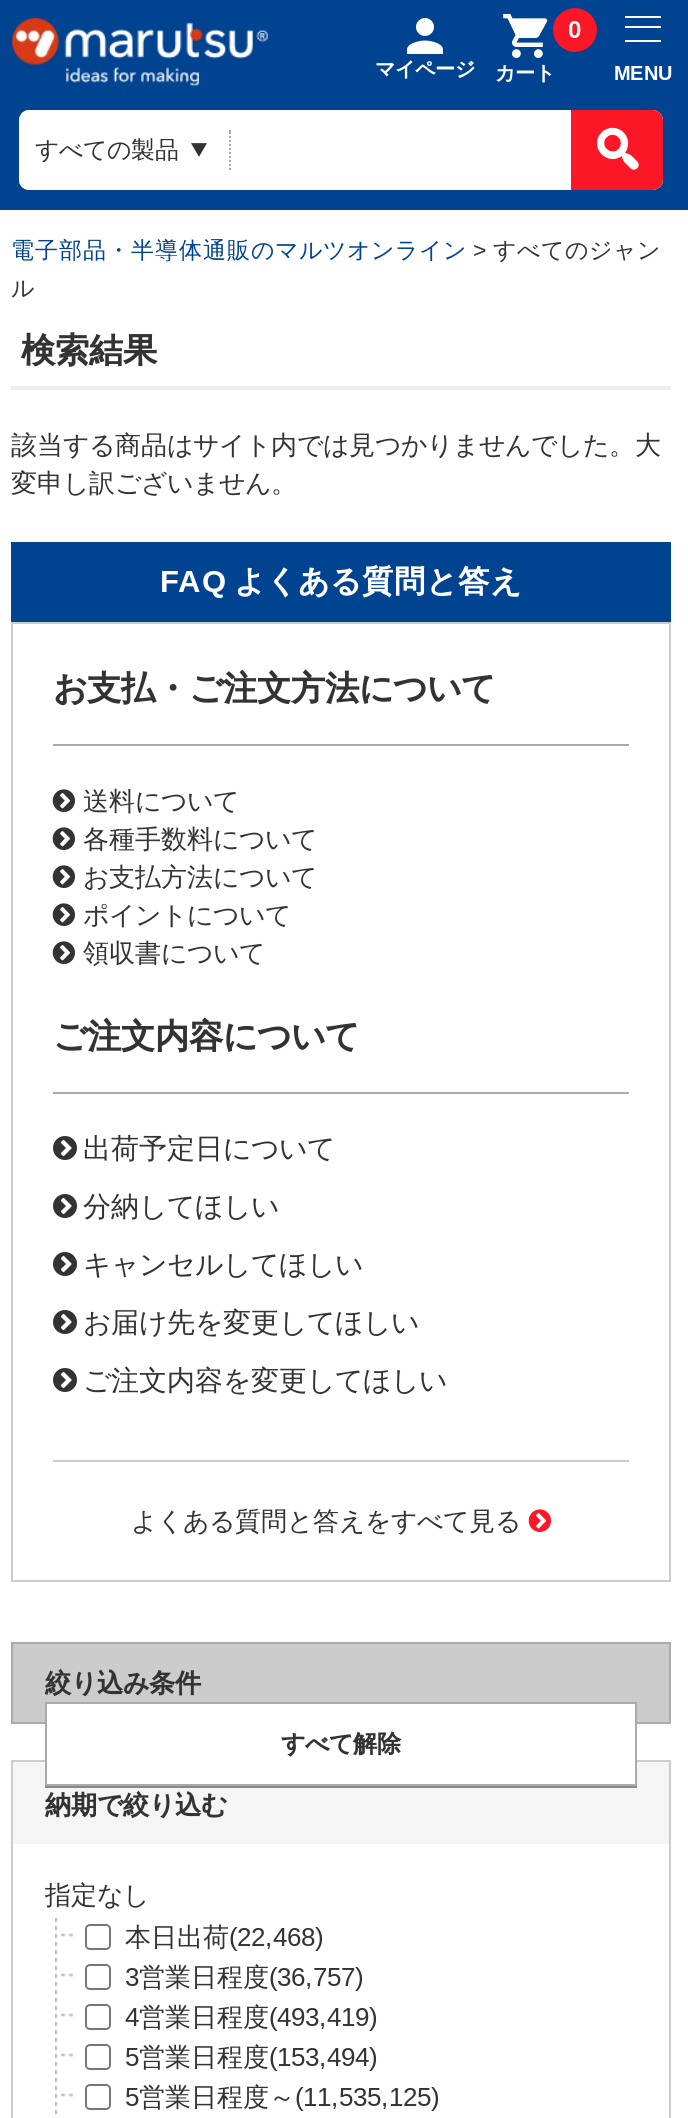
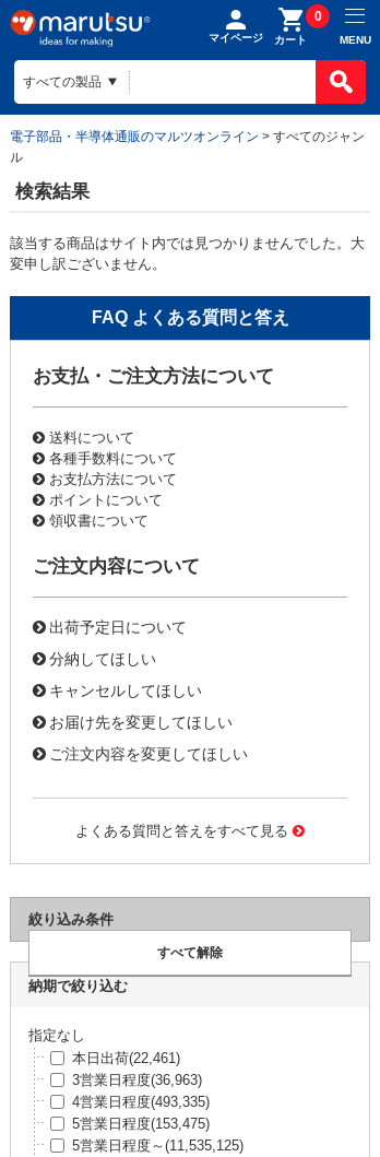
[125,1922,323,1952] 本日出荷(22,468) -> [72,1050,180,1066] 本日出荷(22,461)
[125,1962,363,1992] 3営業日程度(36,757) -> [72,1072,202,1088] 3営業日程度(36,963)
[125,2002,377,2032] 4営業日程度(493,419) -> [72,1094,210,1110] 4営業日程度(493,335)
[125,2042,377,2072] 5営業日程度(153,494) -> [72,1115,210,1132] 5営業日程度(153,475)

